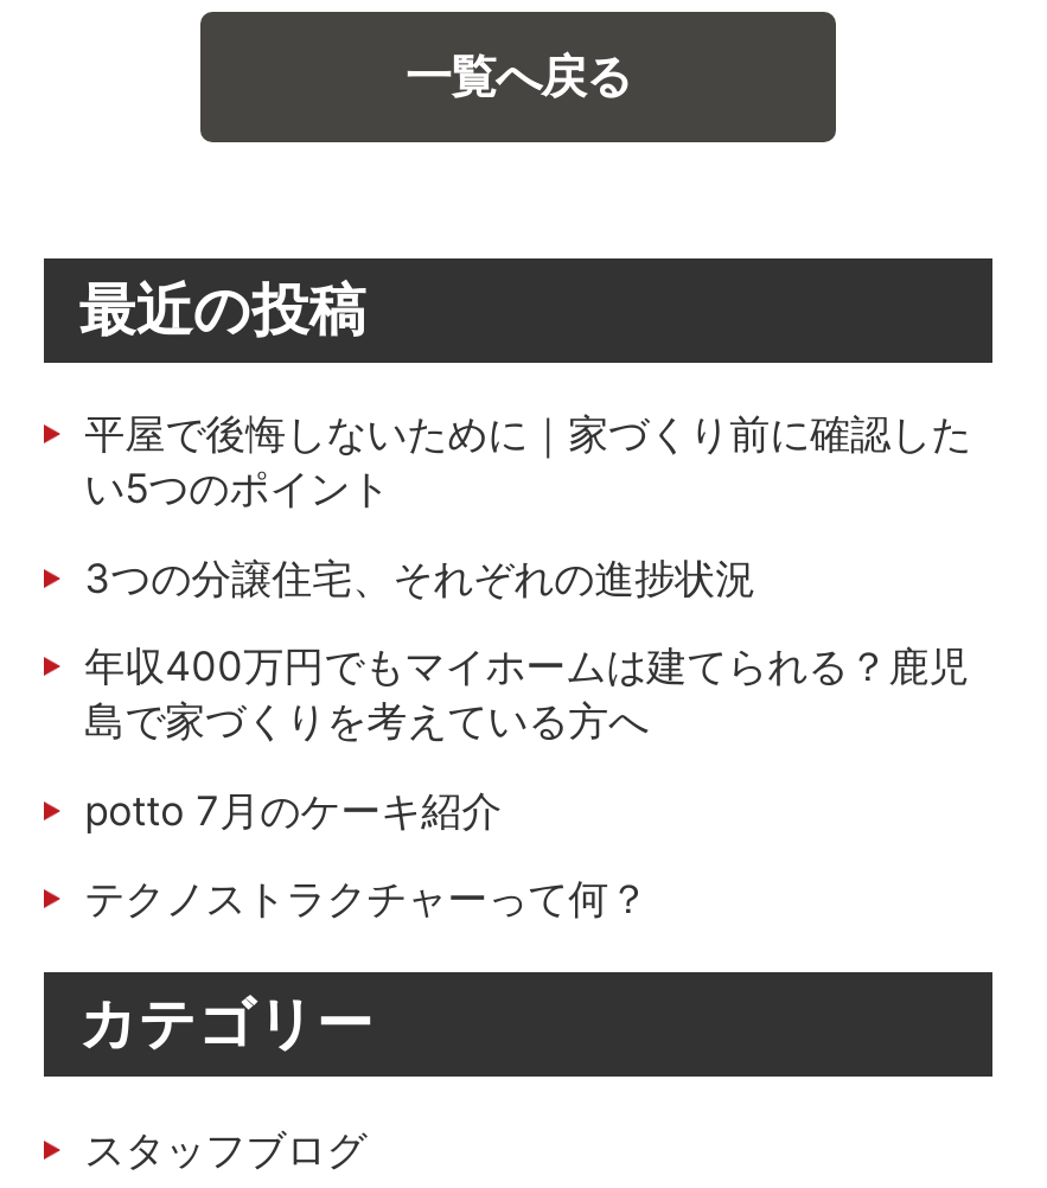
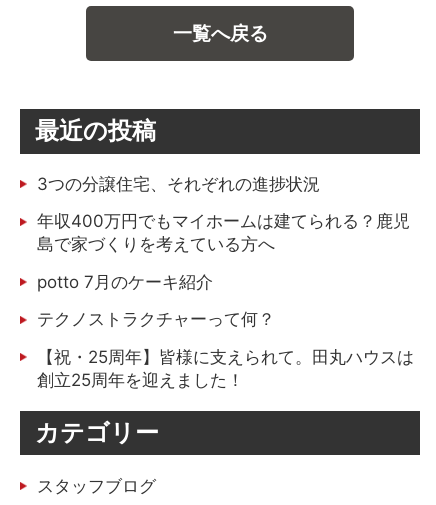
[84,410,971,512] 平屋で後悔しないために｜家づくり前に確認した | い5つのポイント -> none
moved [84,553,969,922] -> [37,174,410,329]: 3つの分譲住宅、それぞれの進捗状況 | 年収400万円でもマイホームは建てられる？鹿児 | 島で家づくりを考えている方へ | potto 7月のケーキ紹介 | テクノストラクチャーって何？
none -> [37,347,414,390] 【祝・25周年】皆様に支えられて。田丸ハウスは | 創立25周年を迎えました！

